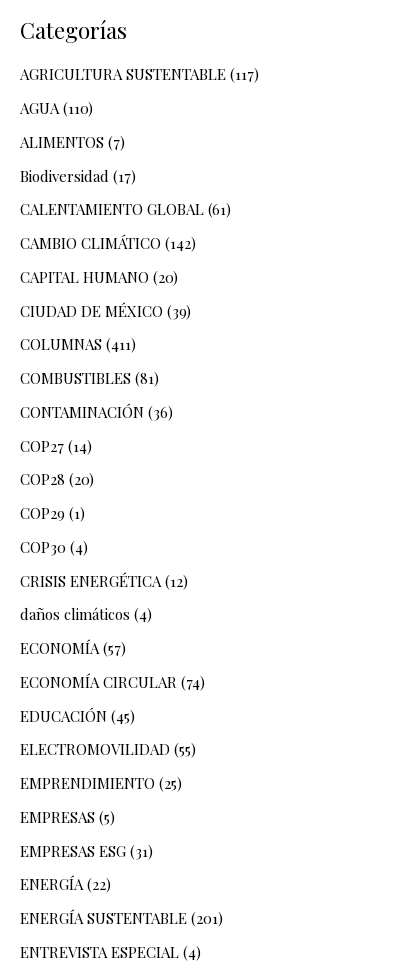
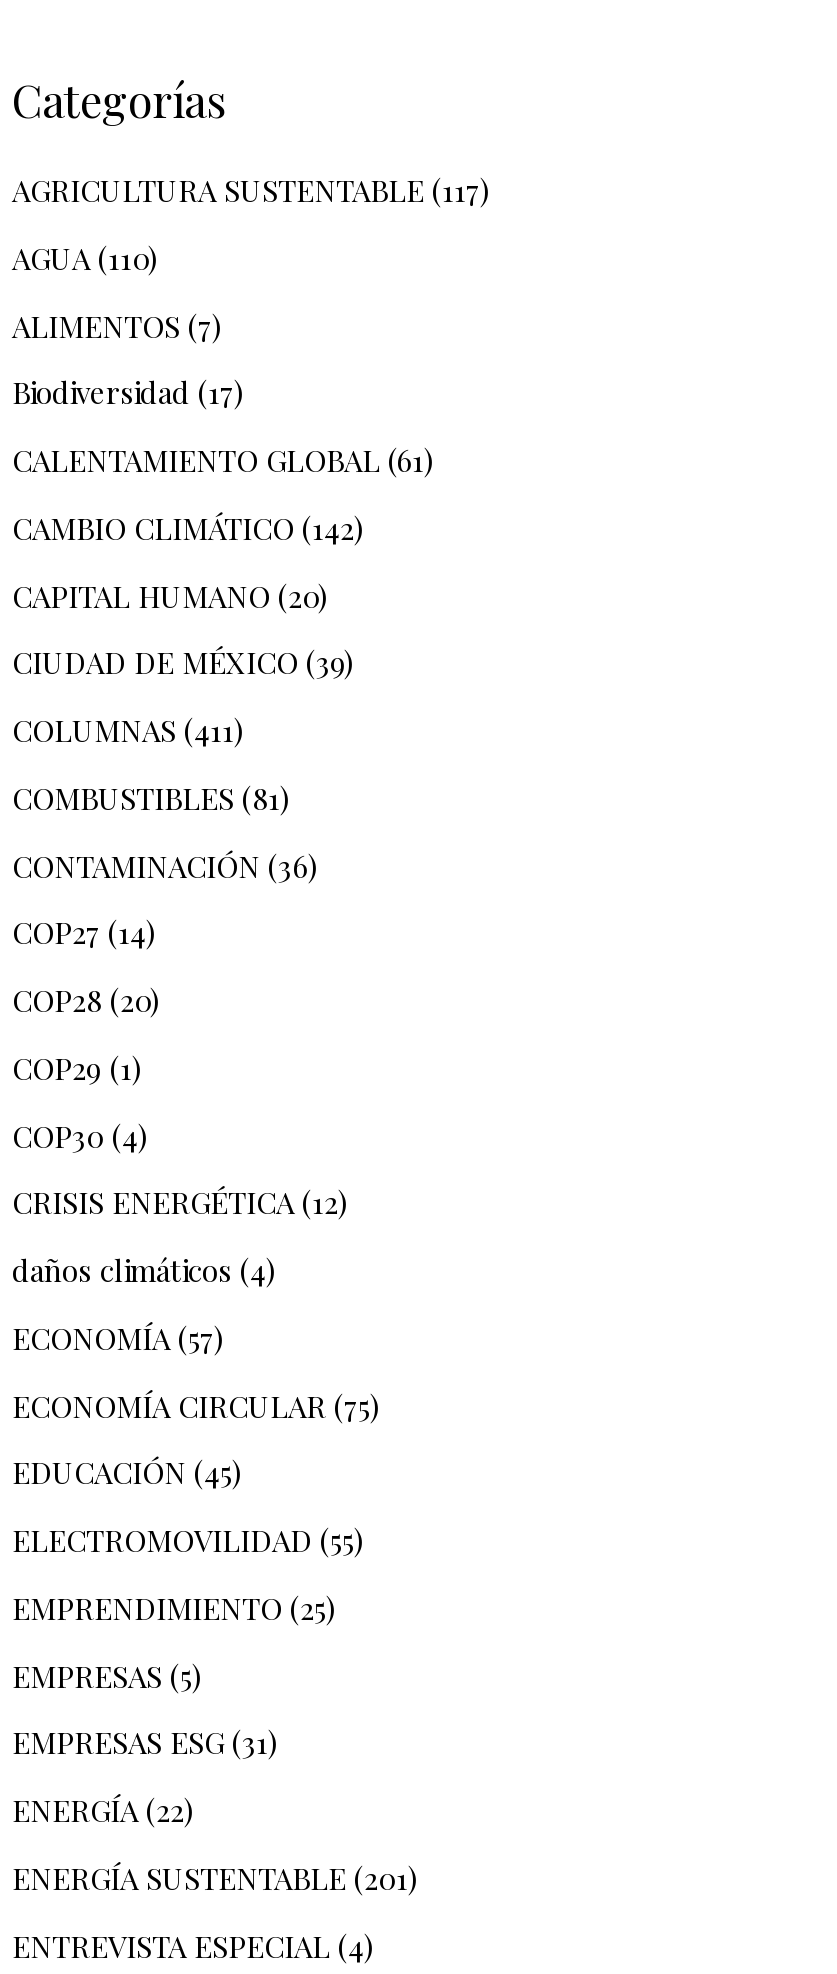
[20,672,205,692] ECONOMÍA CIRCULAR (74) -> [12,1385,380,1425] ECONOMÍA CIRCULAR (75)

